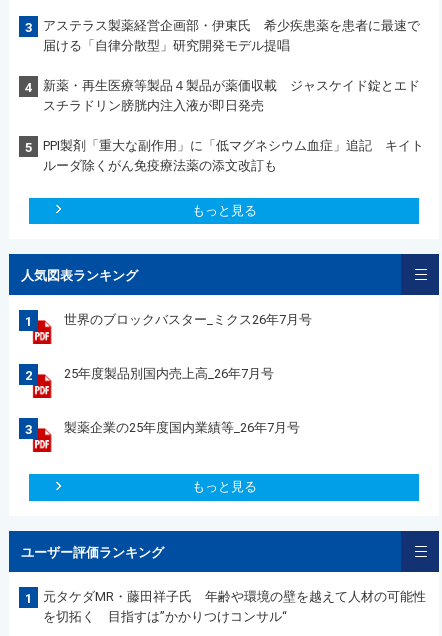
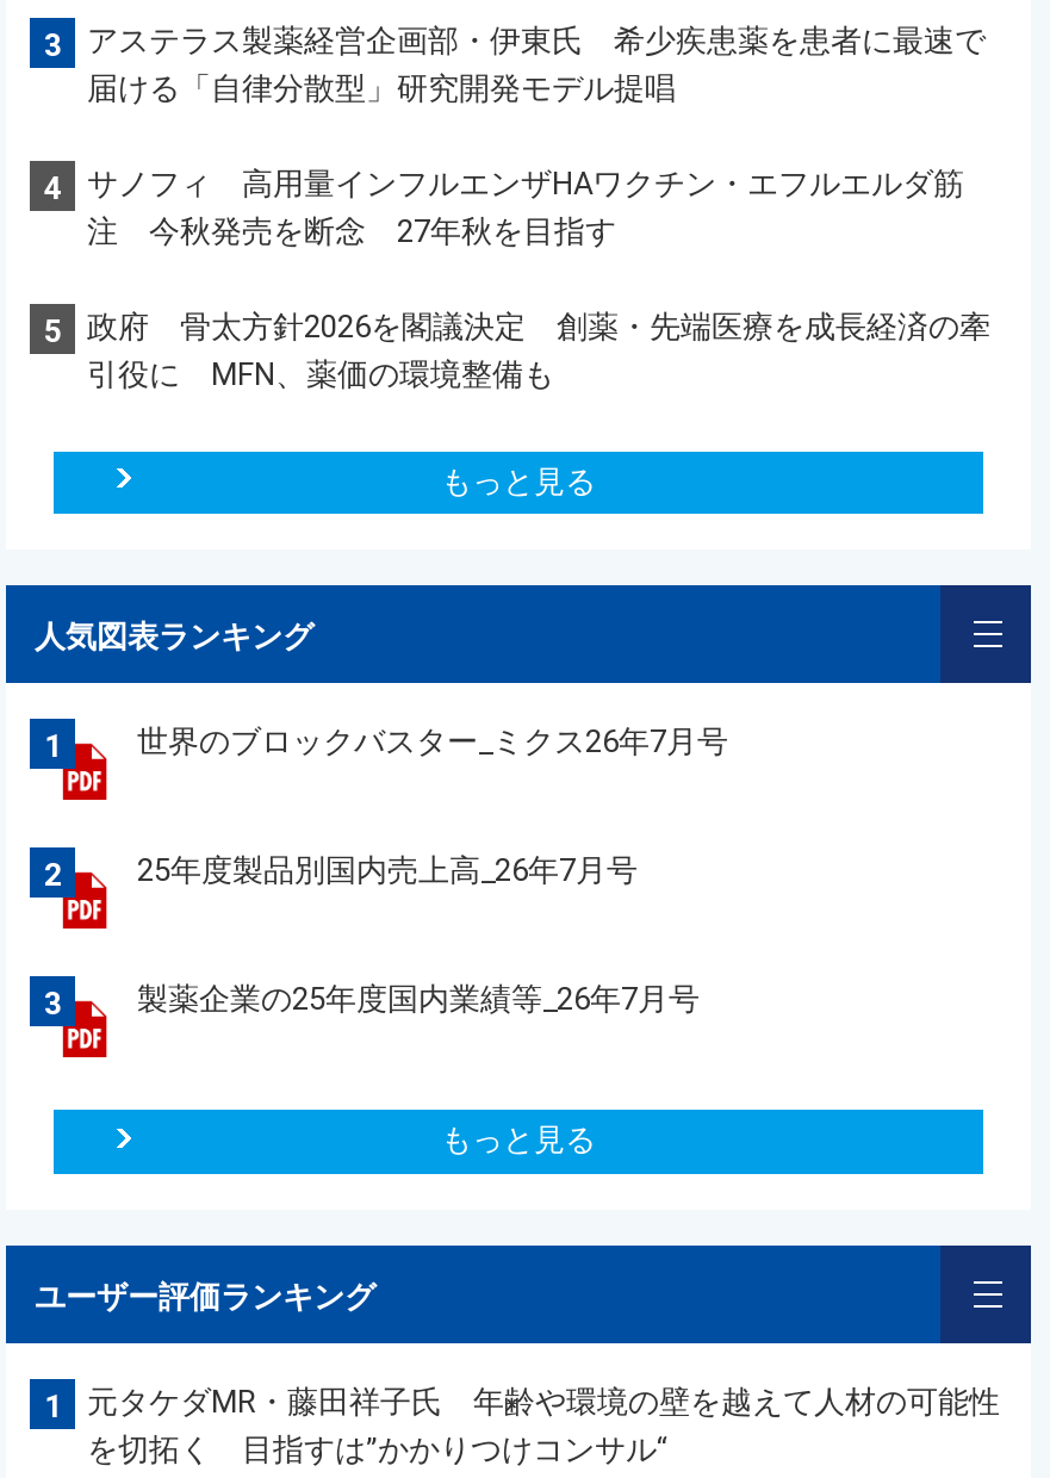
[43,77,420,112] 新薬・再生医療等製品４製品が薬価収載 ジャスケイド錠とエド | スチラドリン膀胱内注入液が即日発売 -> [87,164,964,248] サノフィ 高用量インフルエンザHAワクチン・エフルエルダ筋 | 注 今秋発売を断念 27年秋を目指す
[43,137,424,172] PPI製剤「重大な副作用」に「低マグネシウム血症」追記 キイト | ルーダ除くがん免疫療法薬の添文改訂も -> [87,308,990,391] 政府 骨太方針2026を閣議決定 創薬・先端医療を成長経済の牽 | 引役に MFN、薬価の環境整備も

